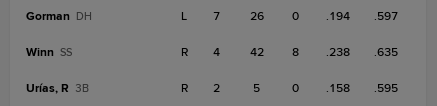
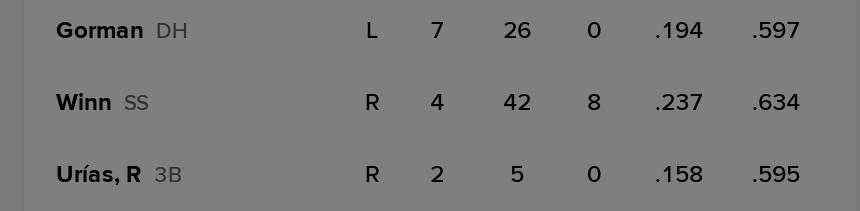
[325,45,349,60] .238 -> [655,88,703,118] .237
[374,45,398,60] .635 -> [752,88,800,118] .634

